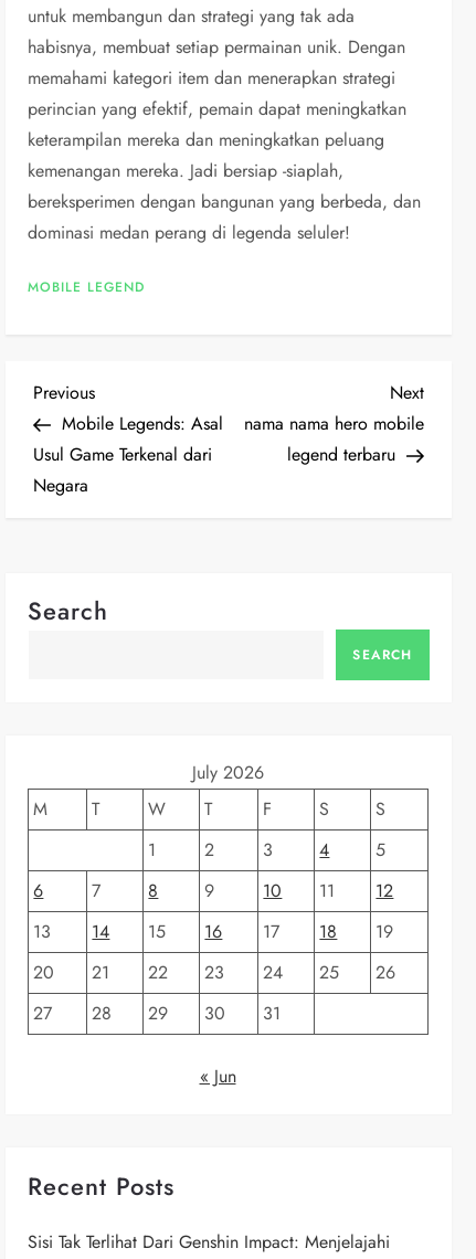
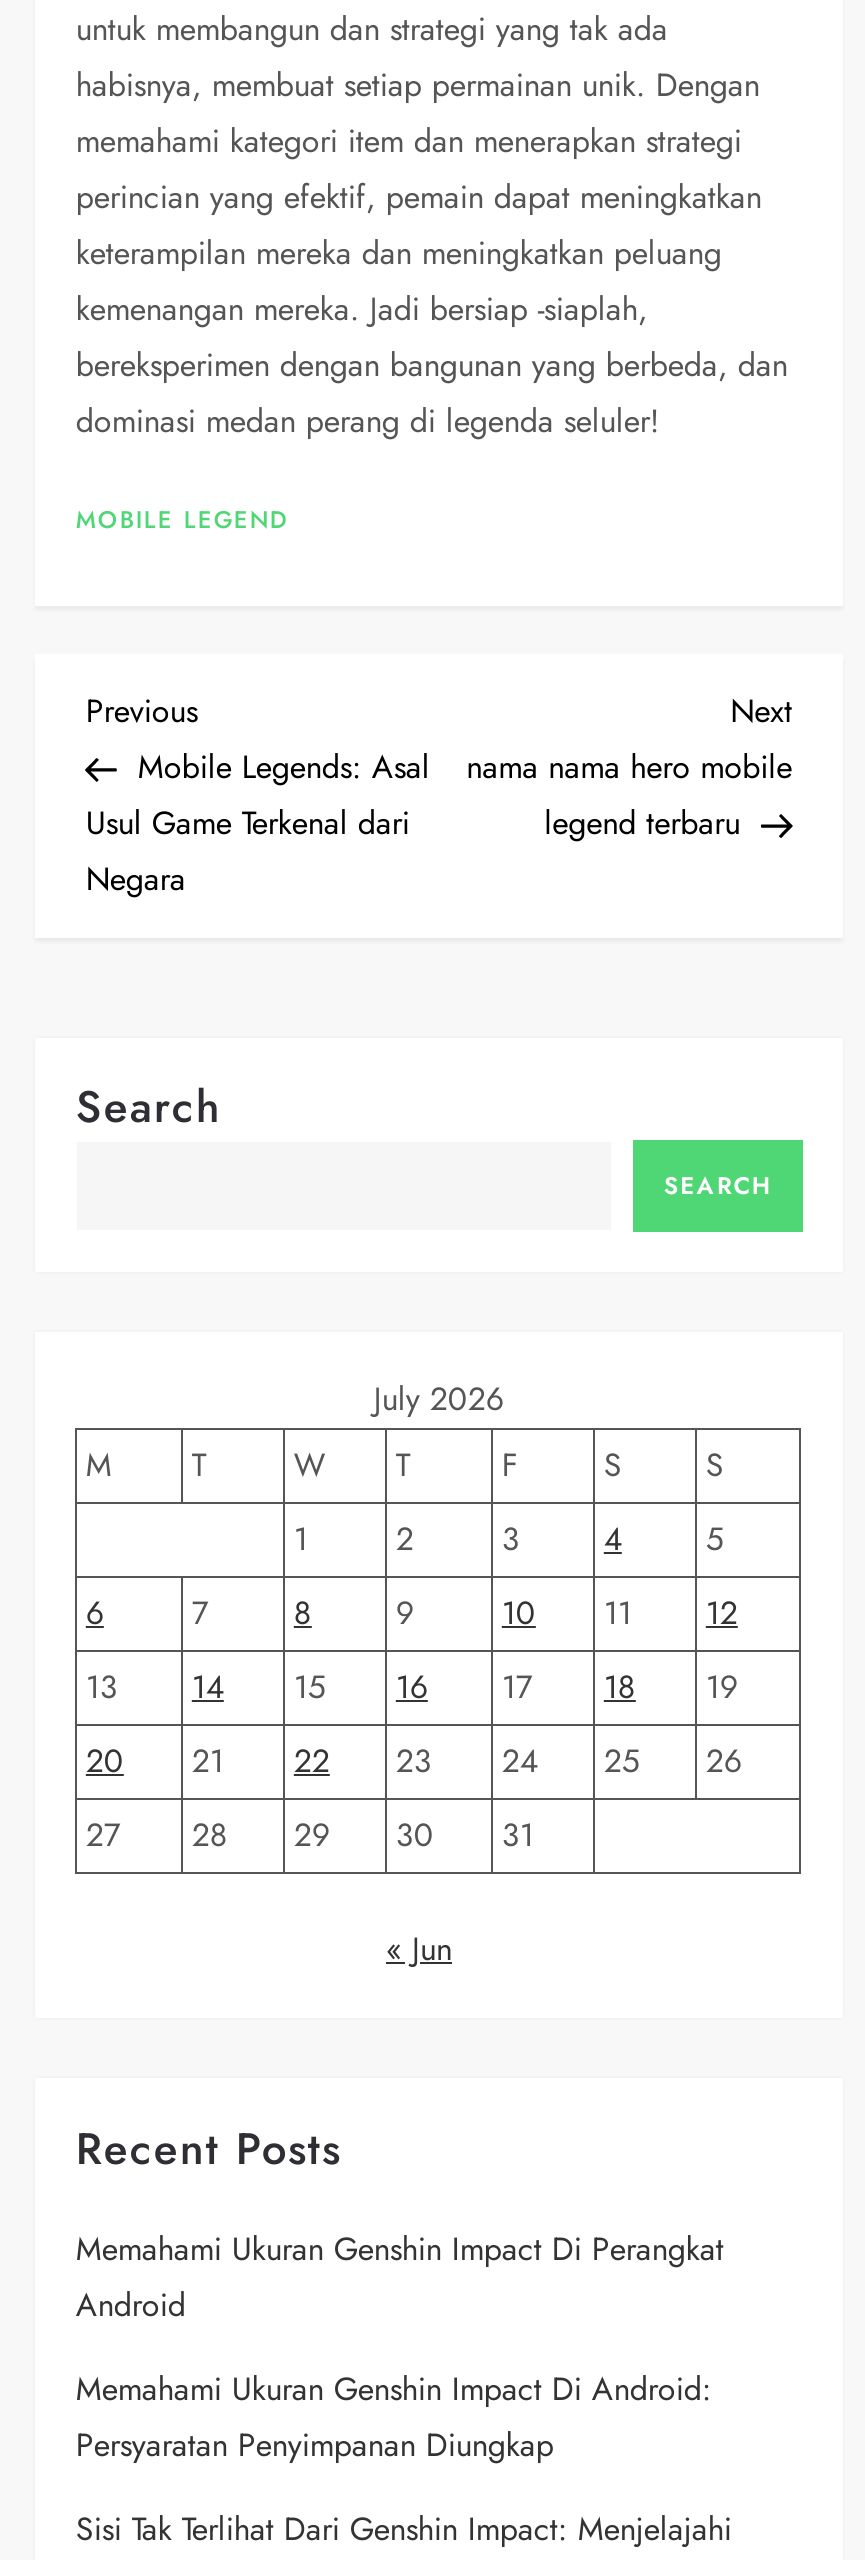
none -> [76,2226,724,2468] Memahami Ukuran Genshin Impact Di Perangkat | Android | Memahami Ukuran Genshin Impact Di Android: | Persyaratan Penyimpanan Diungkap

